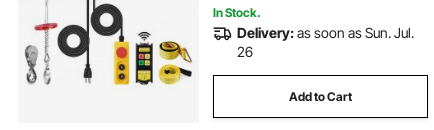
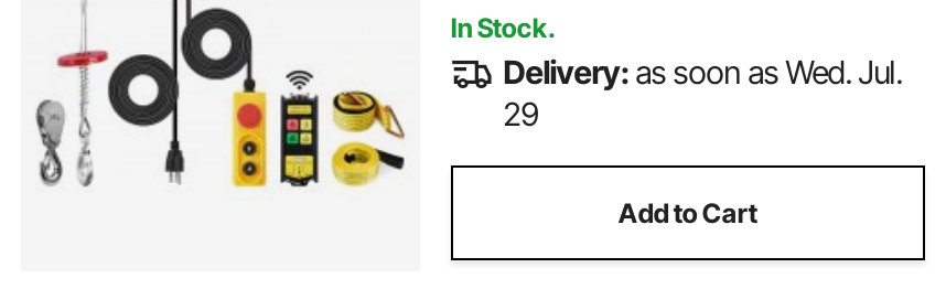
[237,24,414,41] Delivery: as soon as Sun. Jul. -> [503,53,902,90] Delivery: as soon as Wed. Jul.
[237,43,253,60] 26 -> [503,94,538,132] 29

